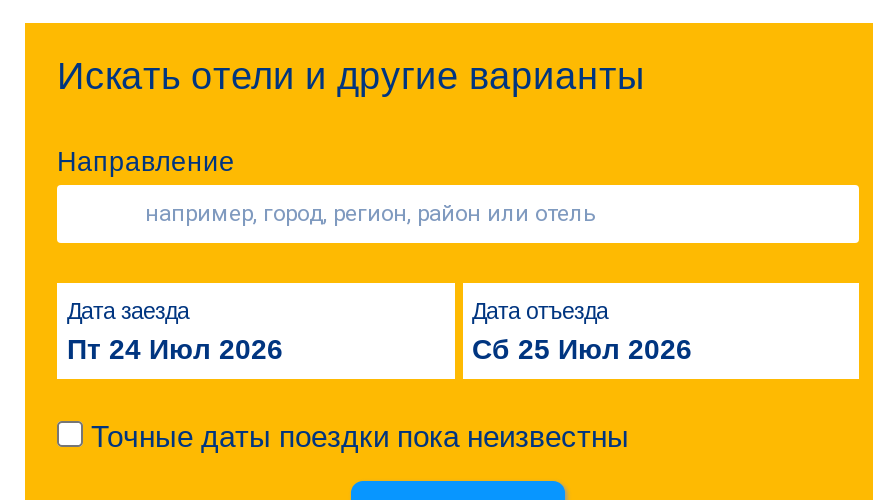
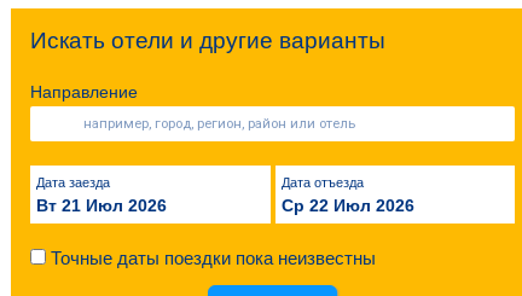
[67,332,283,364] Пт 24 Июл 2026 -> [36,195,167,214] Вт 21 Июл 2026
[472,332,692,364] Сб 25 Июл 2026 -> [281,195,414,214] Ср 22 Июл 2026

